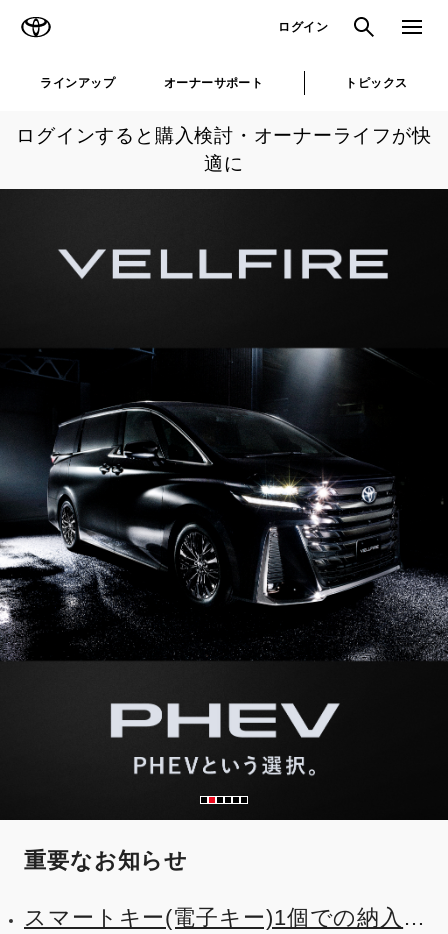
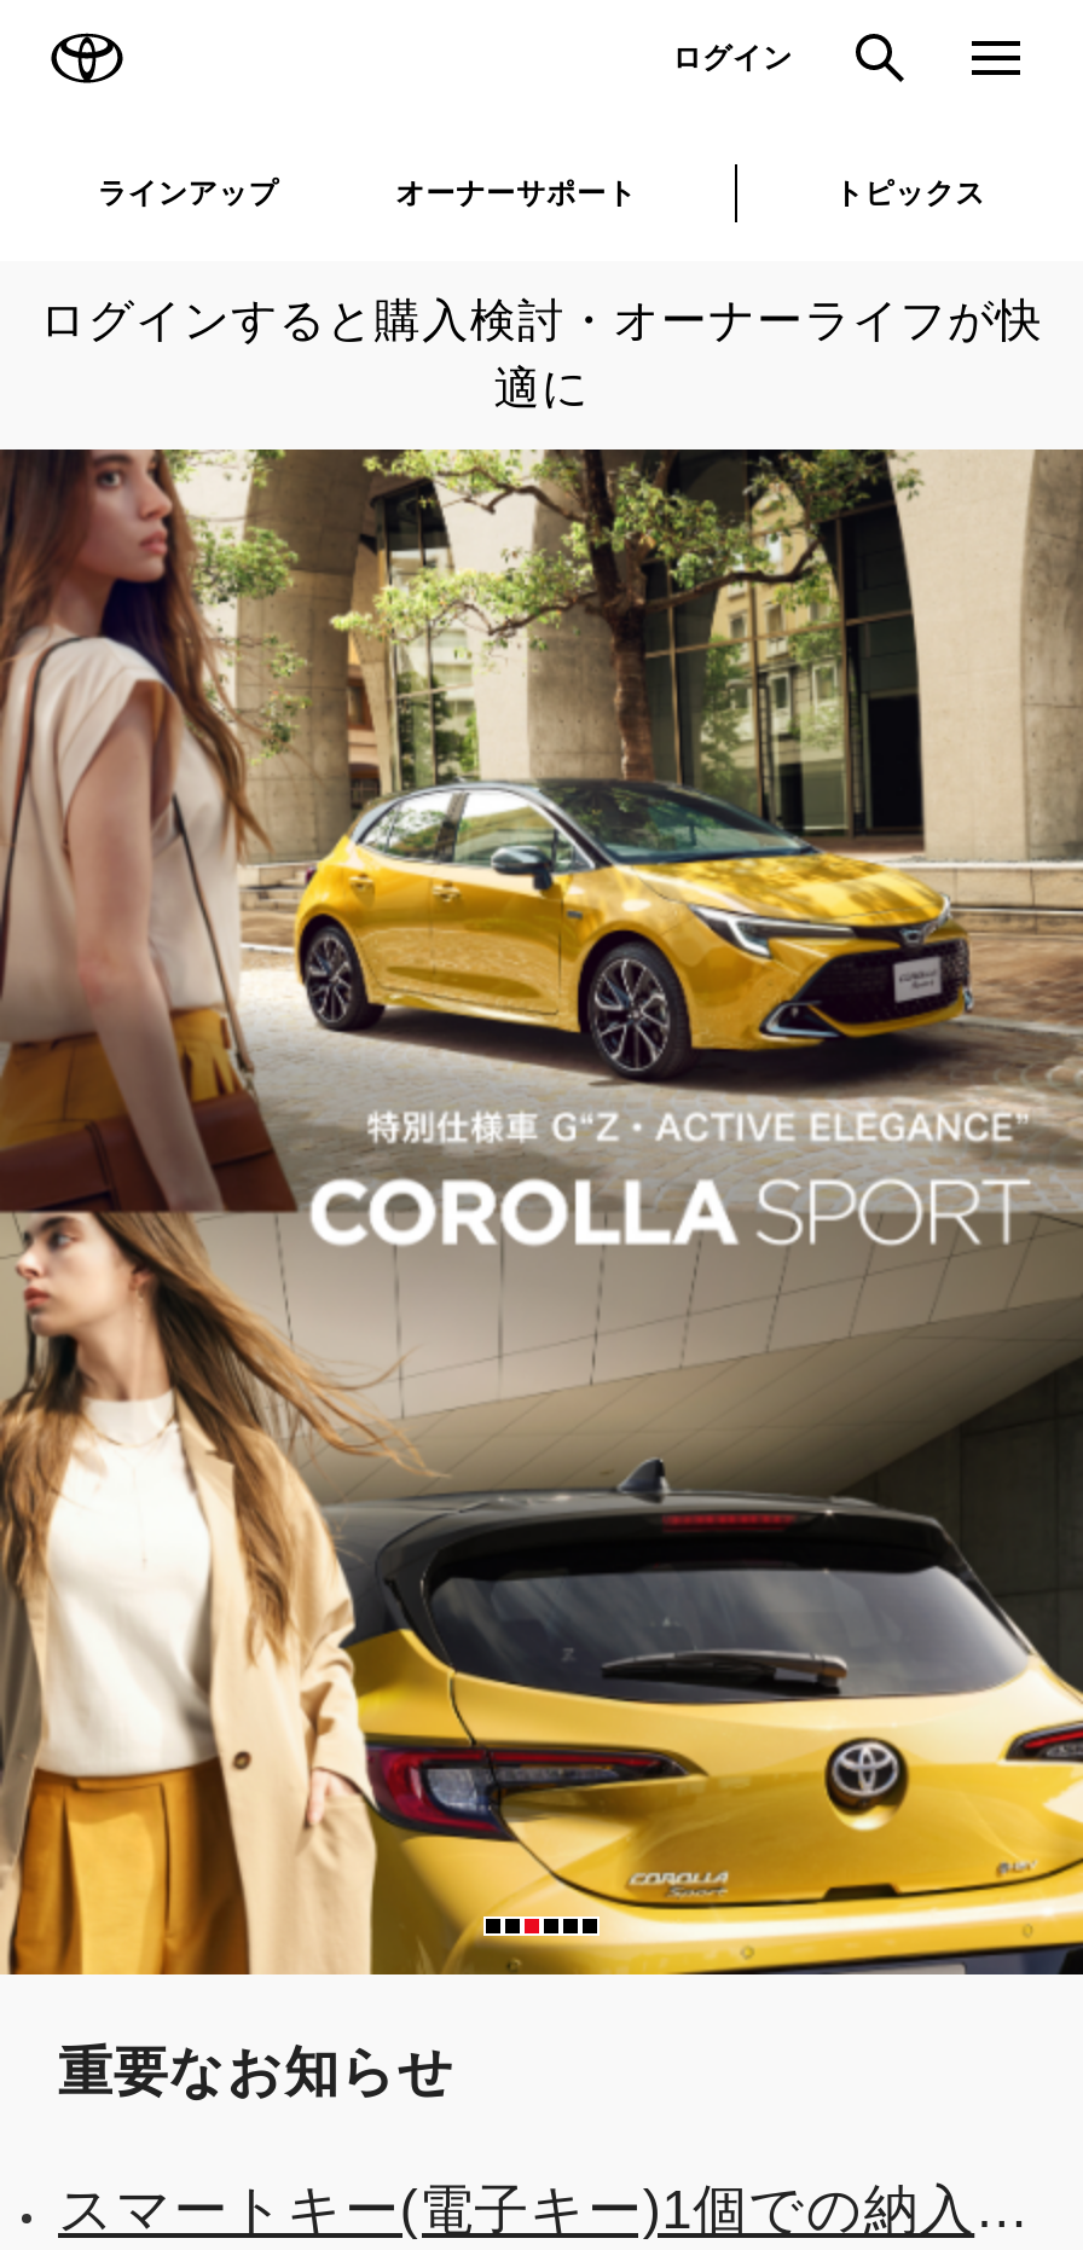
[3,188,445,821] [image] -> [7,447,1076,1977] [image]

